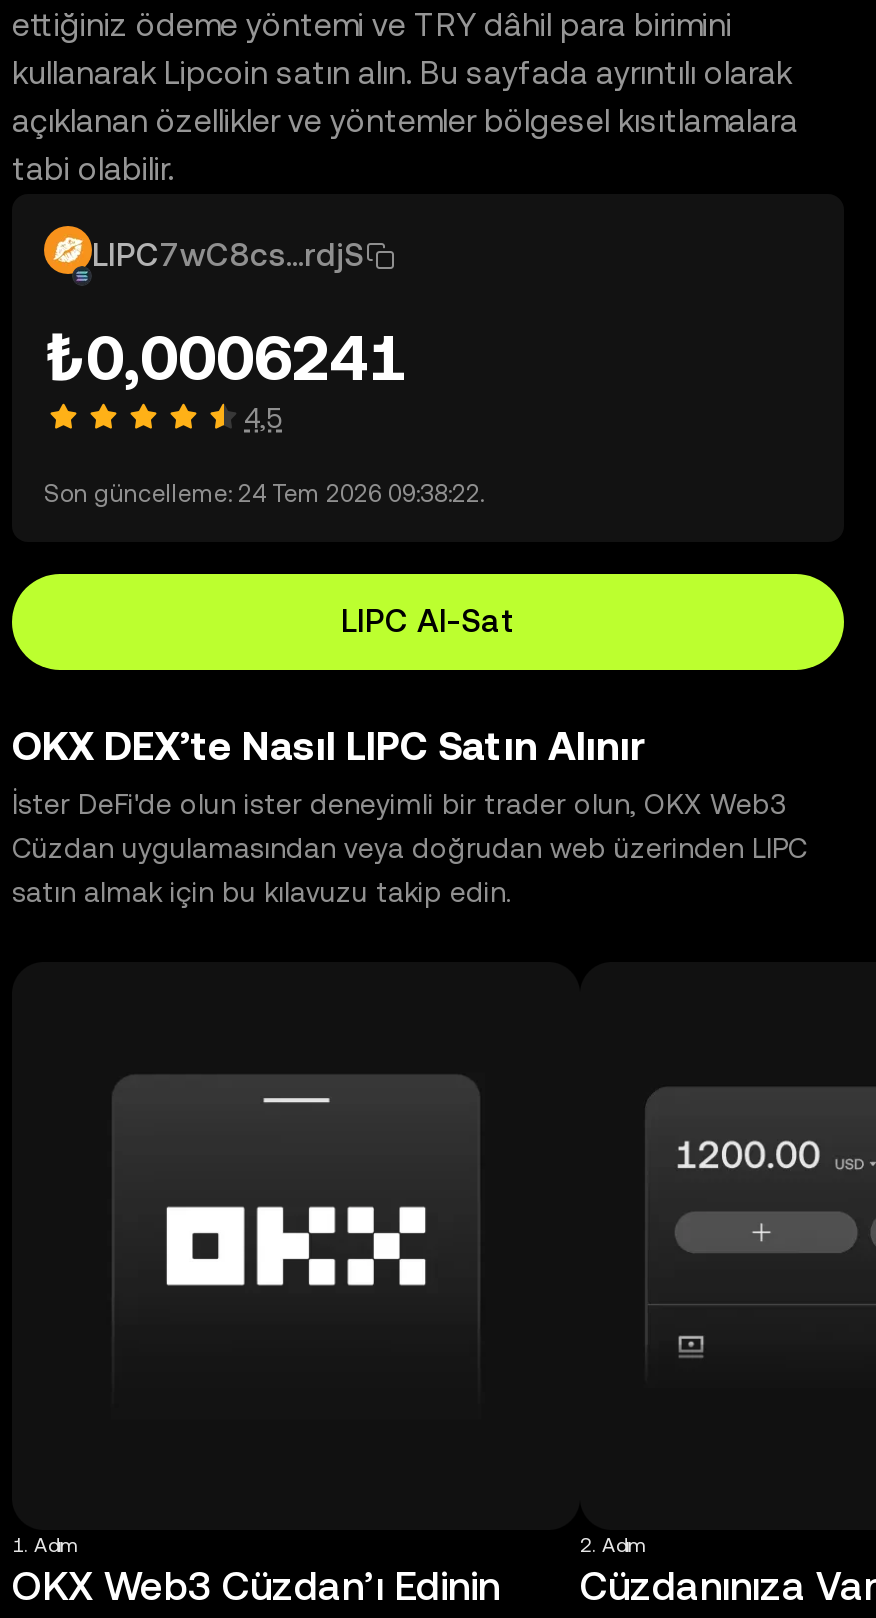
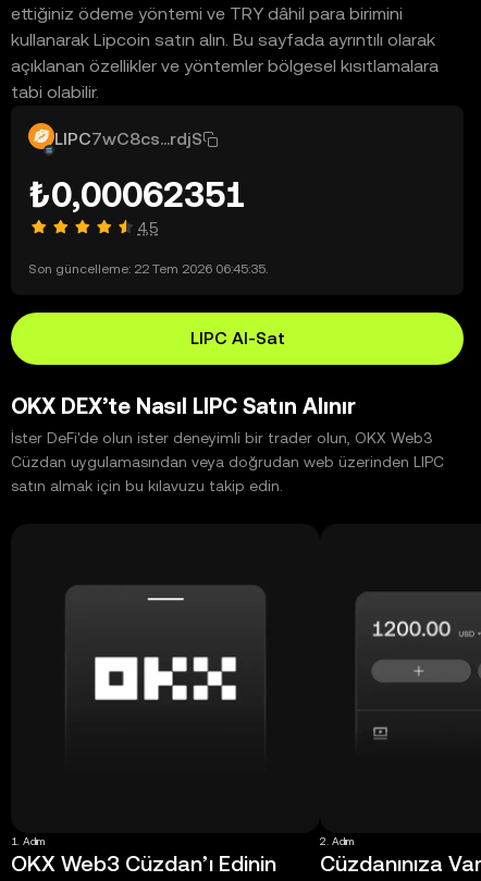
[44,320,406,394] ₺0,0006241 -> [28,174,246,215] ₺0,00062351
[44,480,484,508] Son güncelleme: 24 Tem 2026 09:38:22. -> [28,261,268,277] Son güncelleme: 22 Tem 2026 06:45:35.

